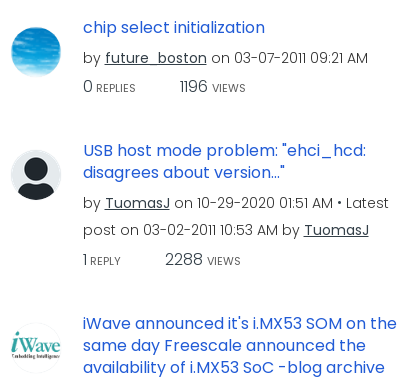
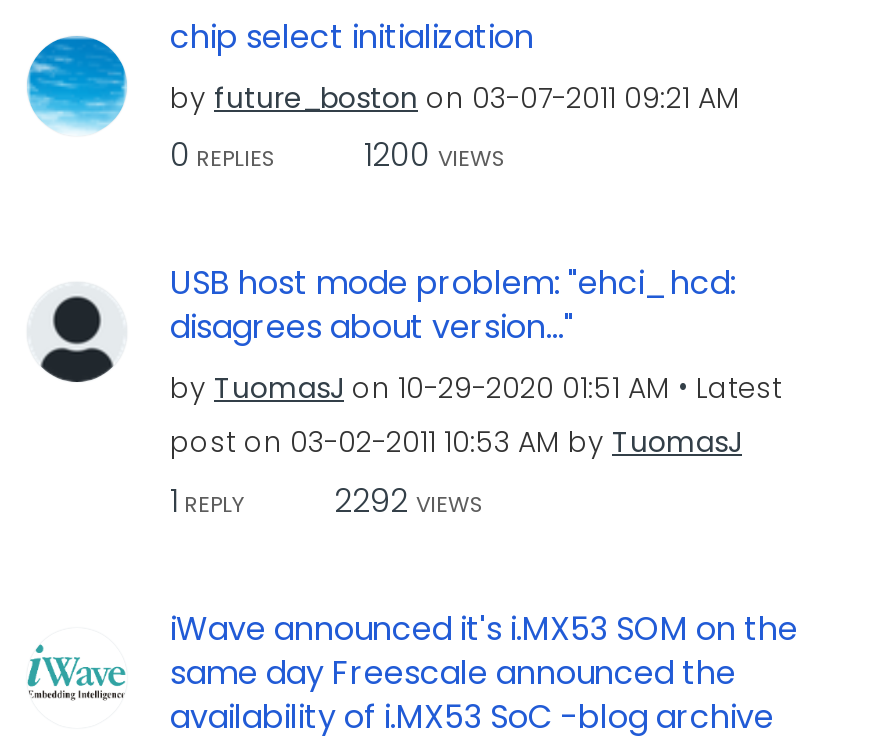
[179,75,245,98] 1196 VIEWS -> [364,132,506,178] 1200 VIEWS
[82,247,240,270] 1 REPLY 2288 VIEWS -> [170,477,484,523] 1 REPLY 2292 VIEWS

